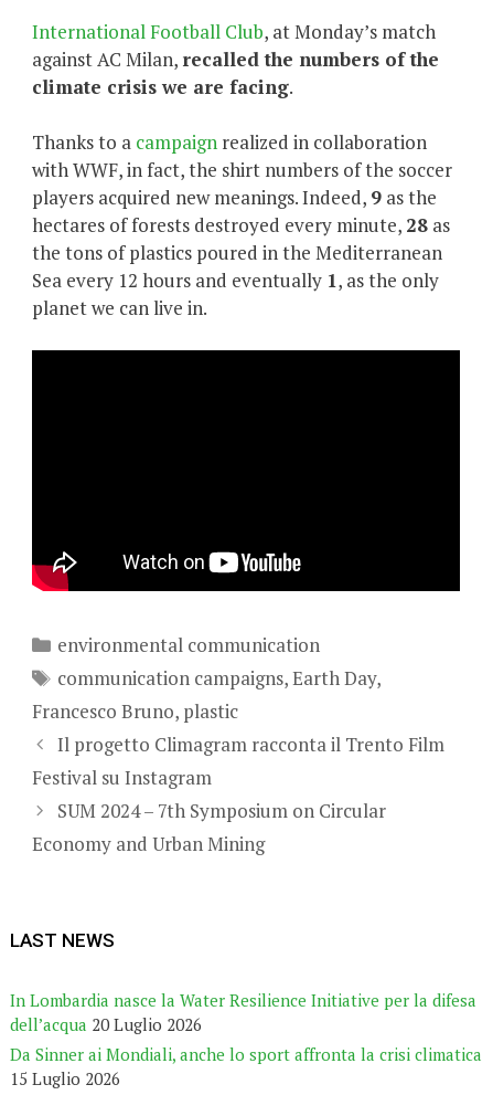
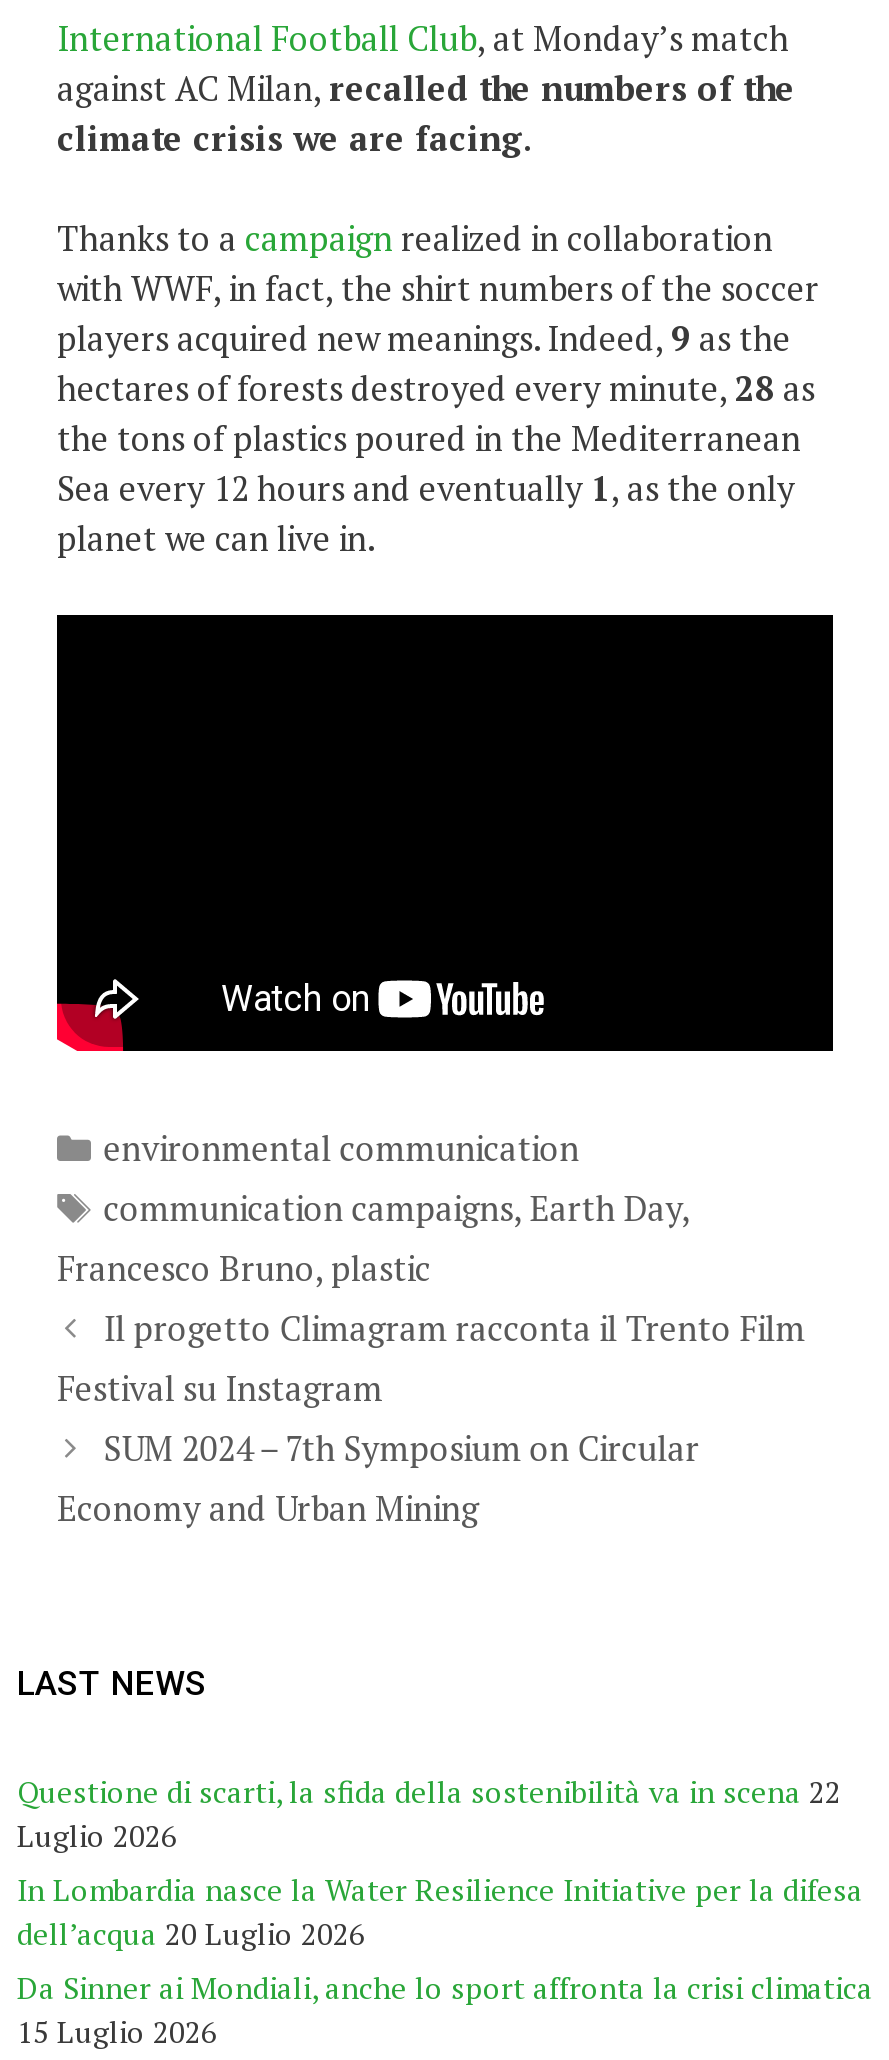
none -> [17,1771,841,1855] Questione di scarti, la sfida della sostenibilità va in scena 22 | Luglio 2026

